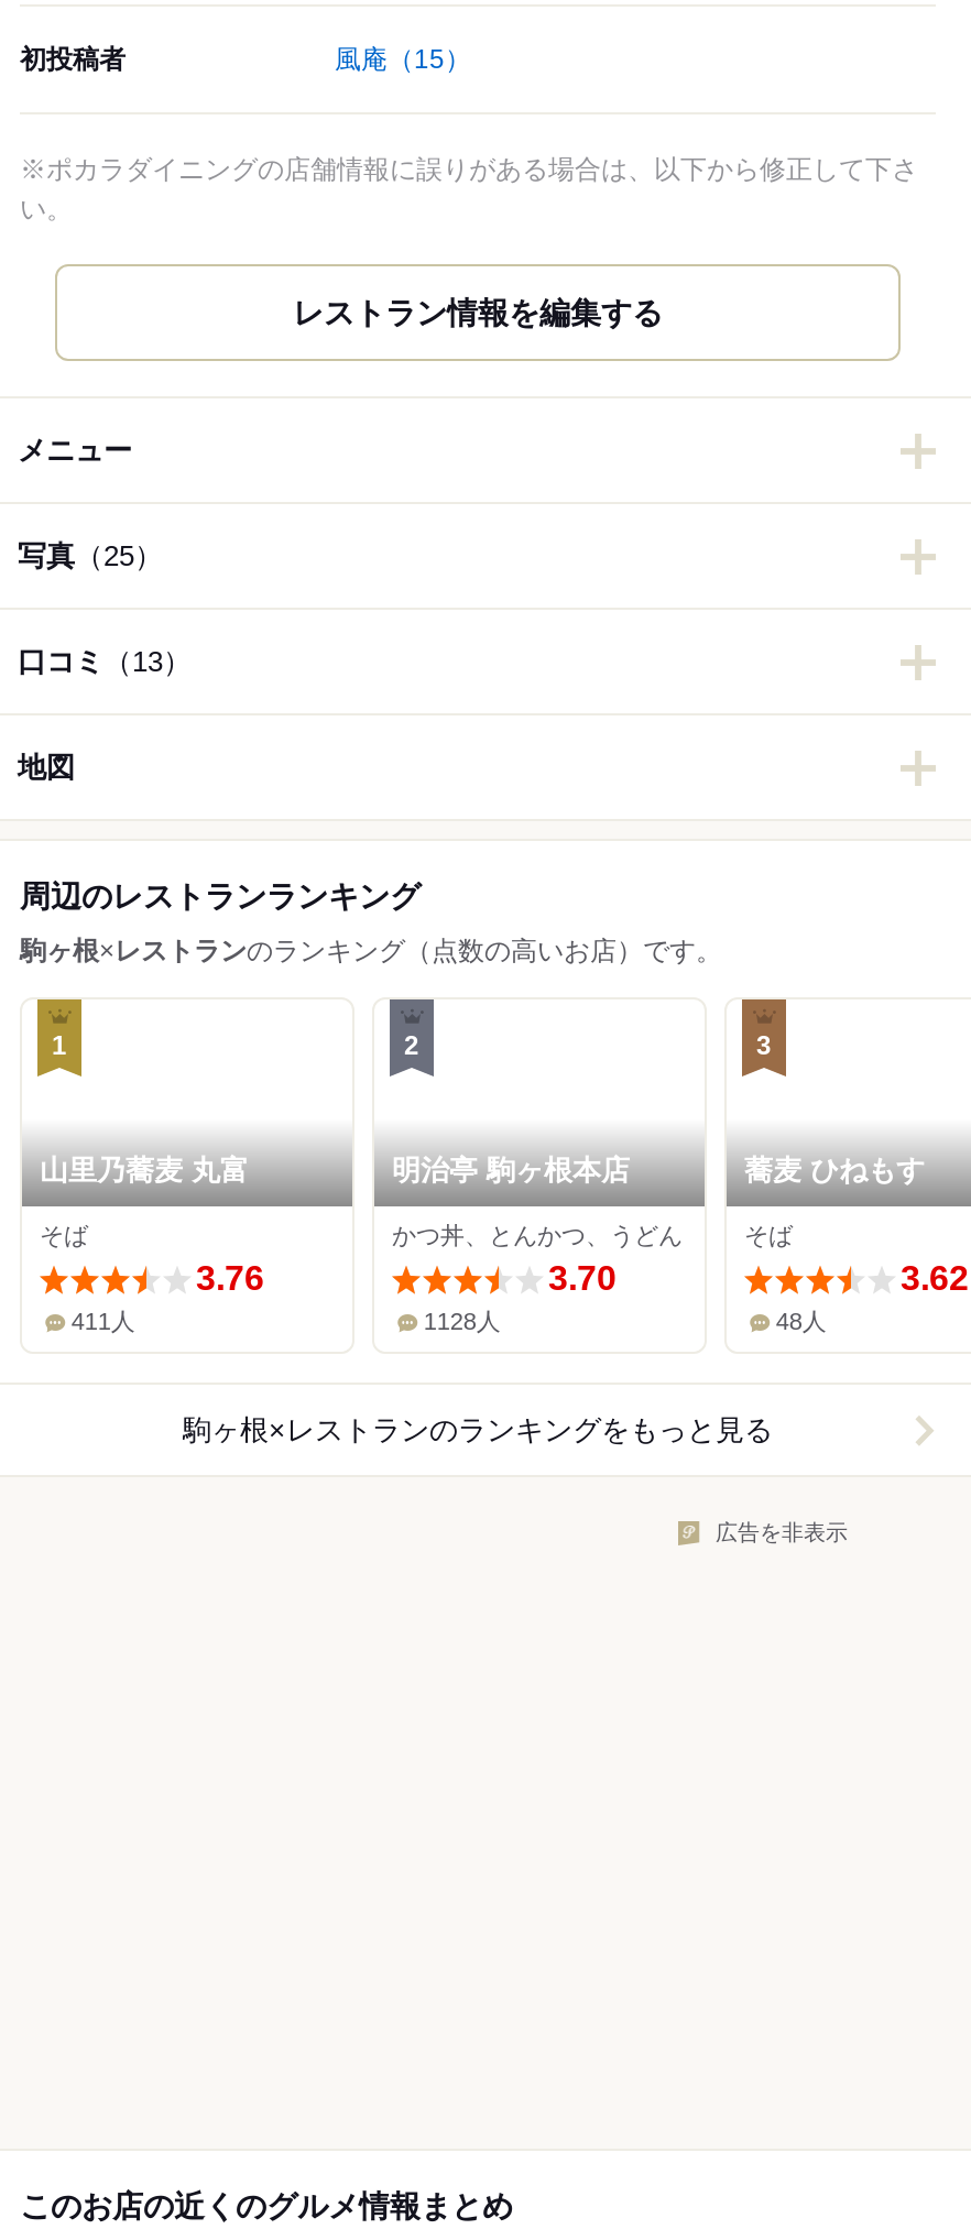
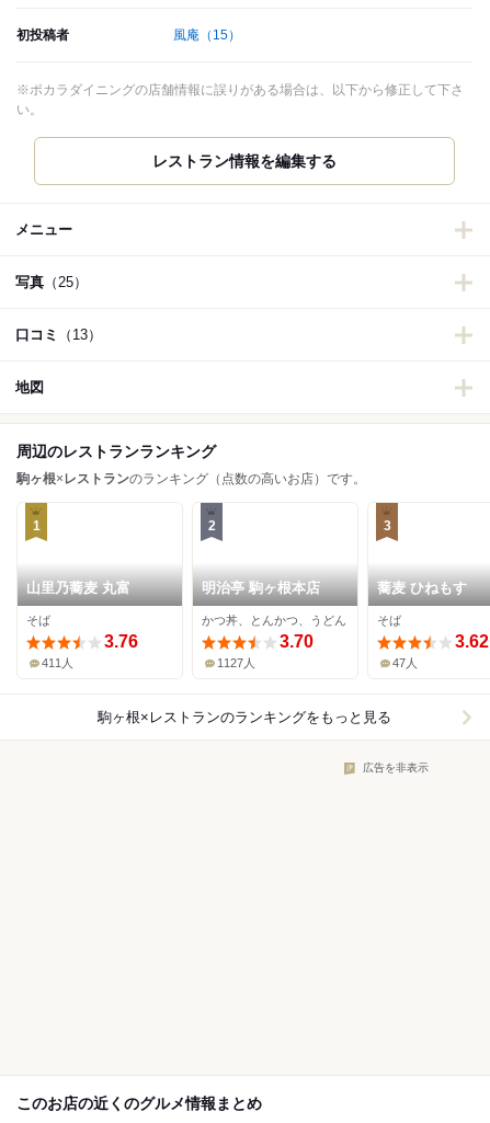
[424,1308,501,1335] 1128人 -> [217,657,256,670] 1127人
[776,1308,827,1335] 48人 -> [393,657,418,670] 47人

